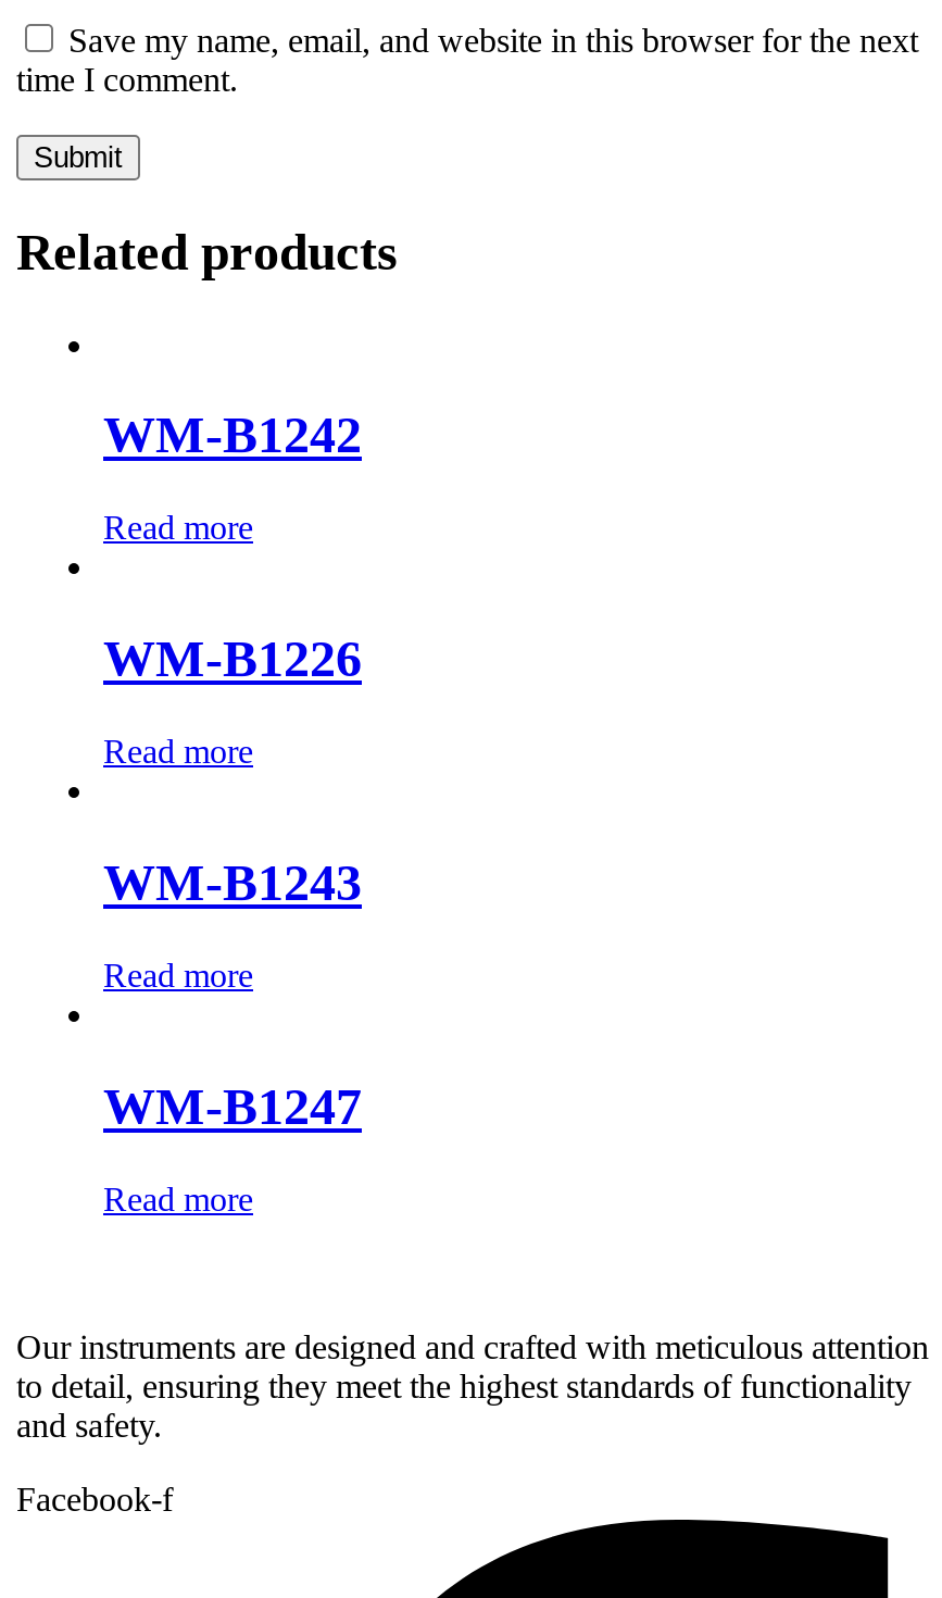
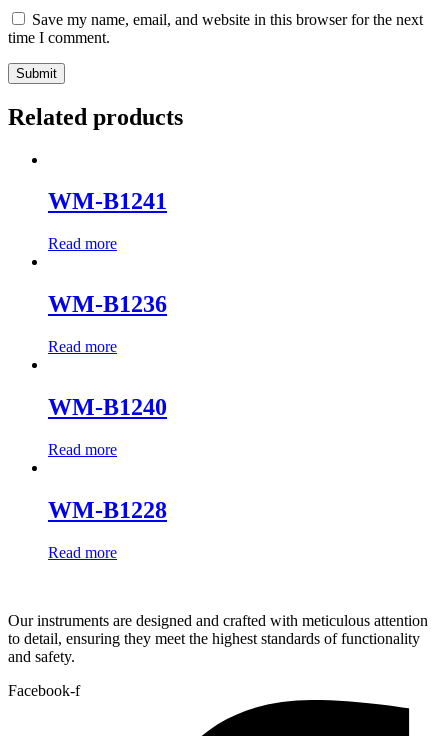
[103,407,362,464] WM-B1242 -> [48,188,167,214] WM-B1241
[103,631,362,687] WM-B1226 -> [48,291,167,317] WM-B1236
[103,854,362,911] WM-B1243 -> [48,394,167,420] WM-B1240
[103,1078,362,1134] WM-B1247 -> [48,497,167,523] WM-B1228

